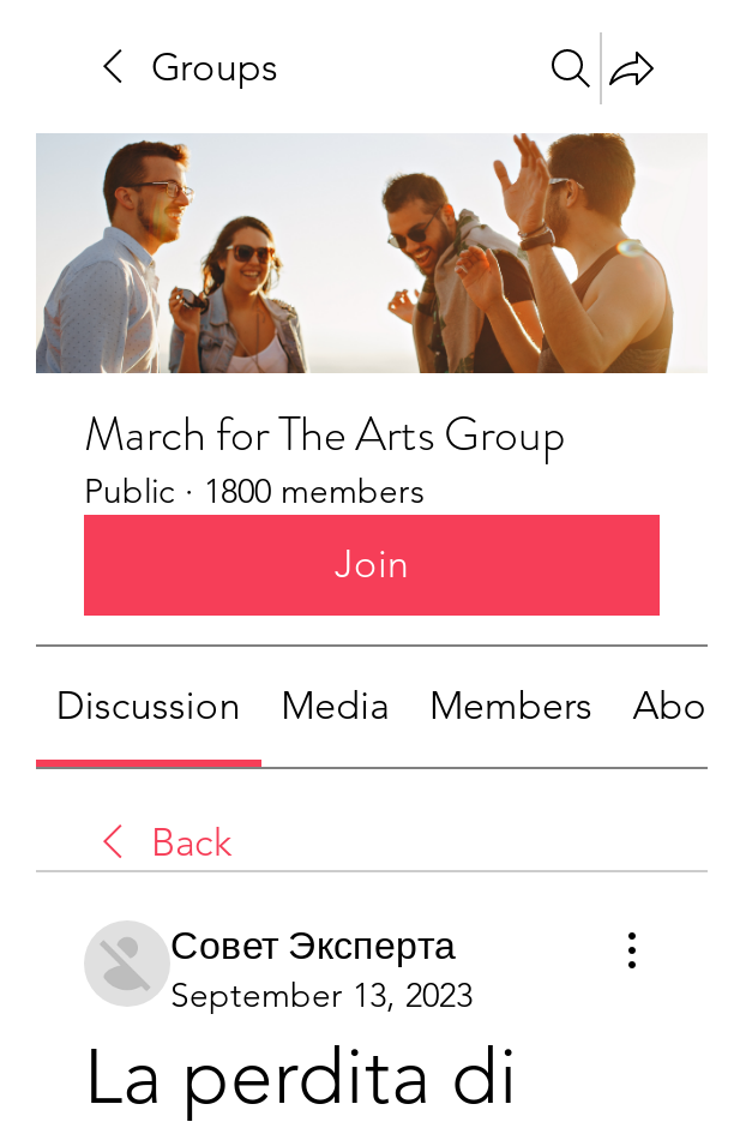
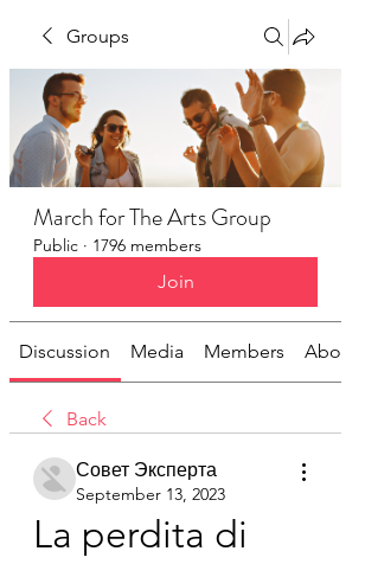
[84,469,425,512] Public · 1800 members -> [33,235,201,256] Public · 1796 members

